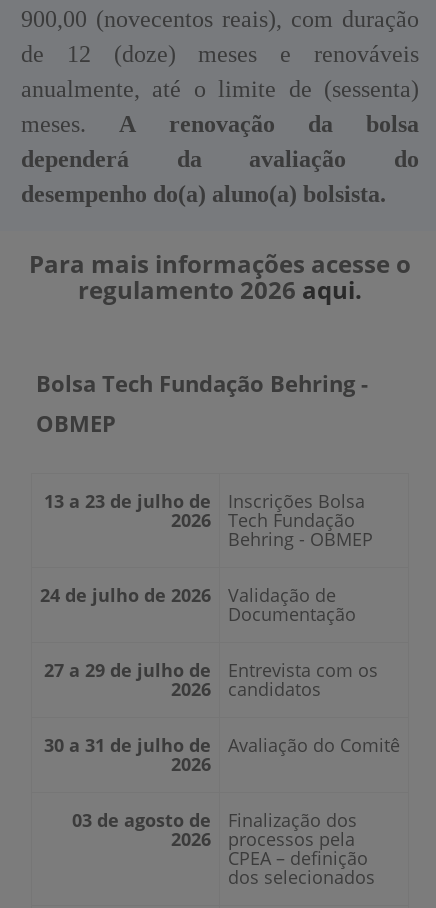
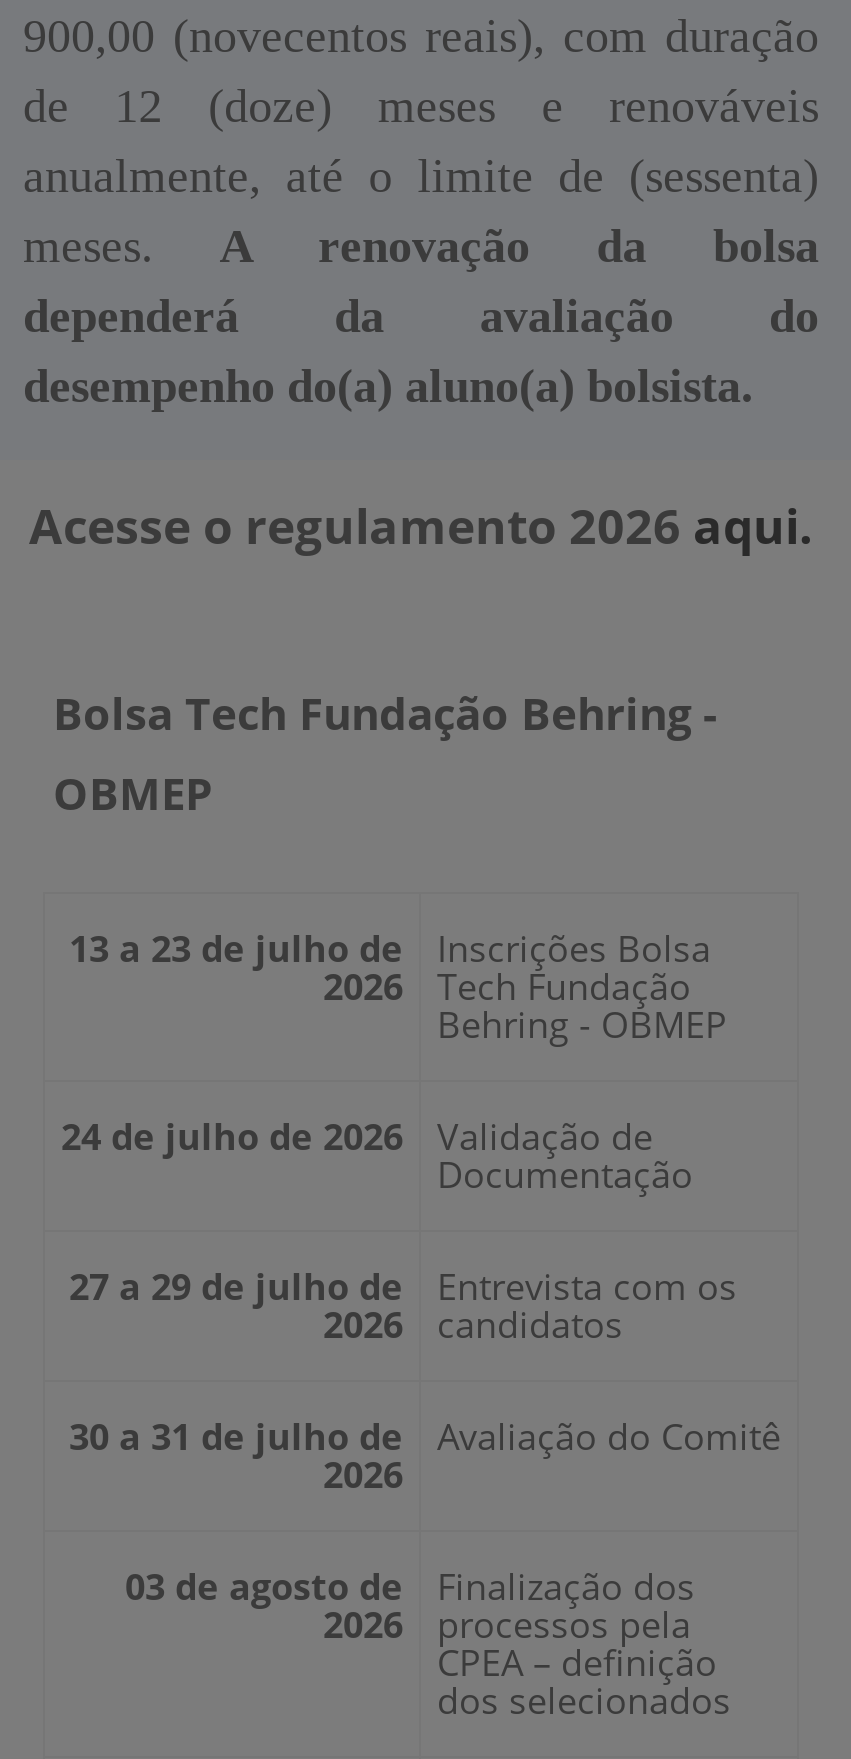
[29,247,411,306] Para mais informações acesse o | regulamento 2026aqui. -> [29,492,813,558] Acesse o regulamento 2026 aqui.

